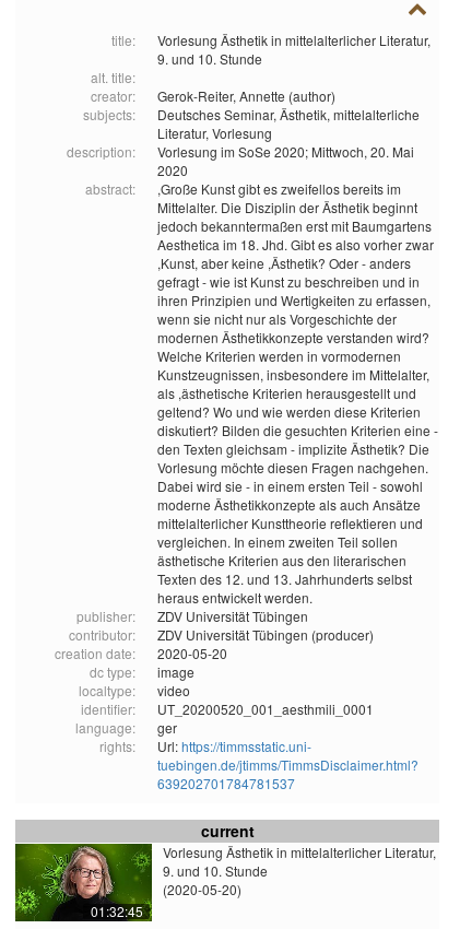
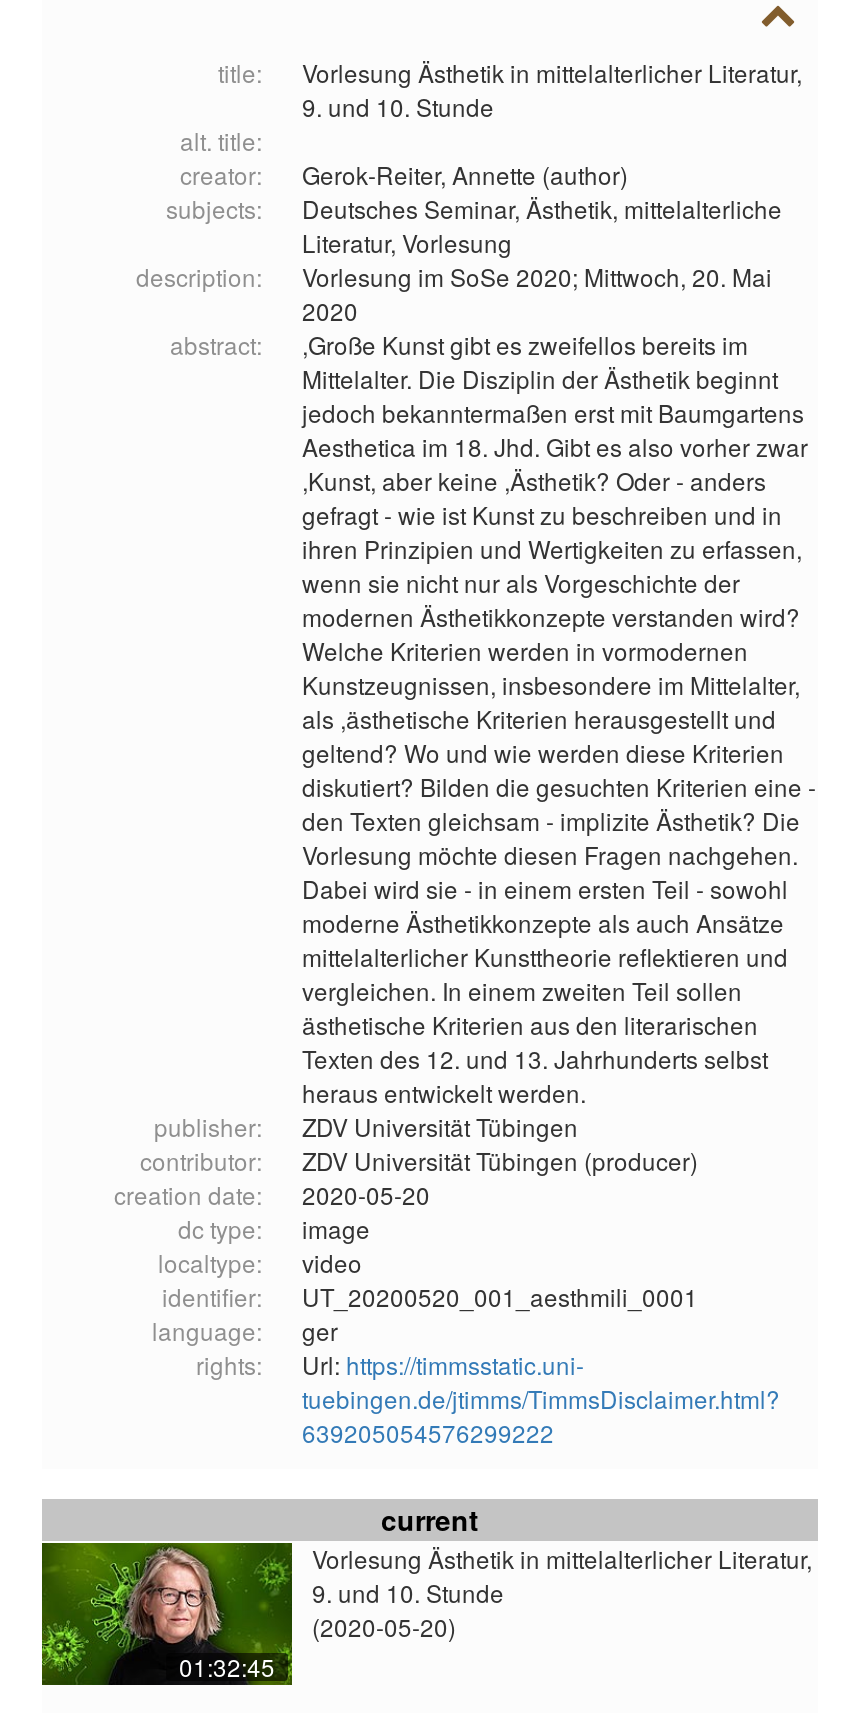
[157,774,295,793] 639202701784781537 -> [302,1415,554,1449] 639205054576299222

